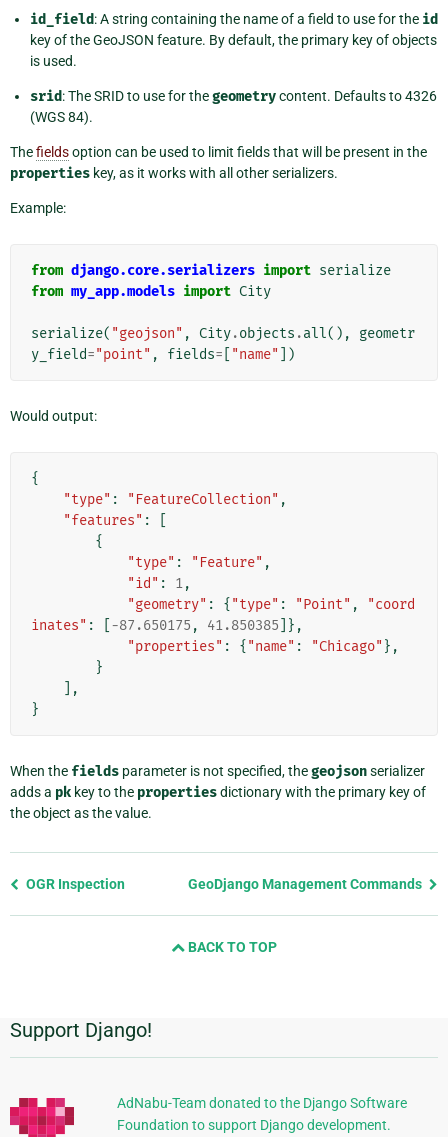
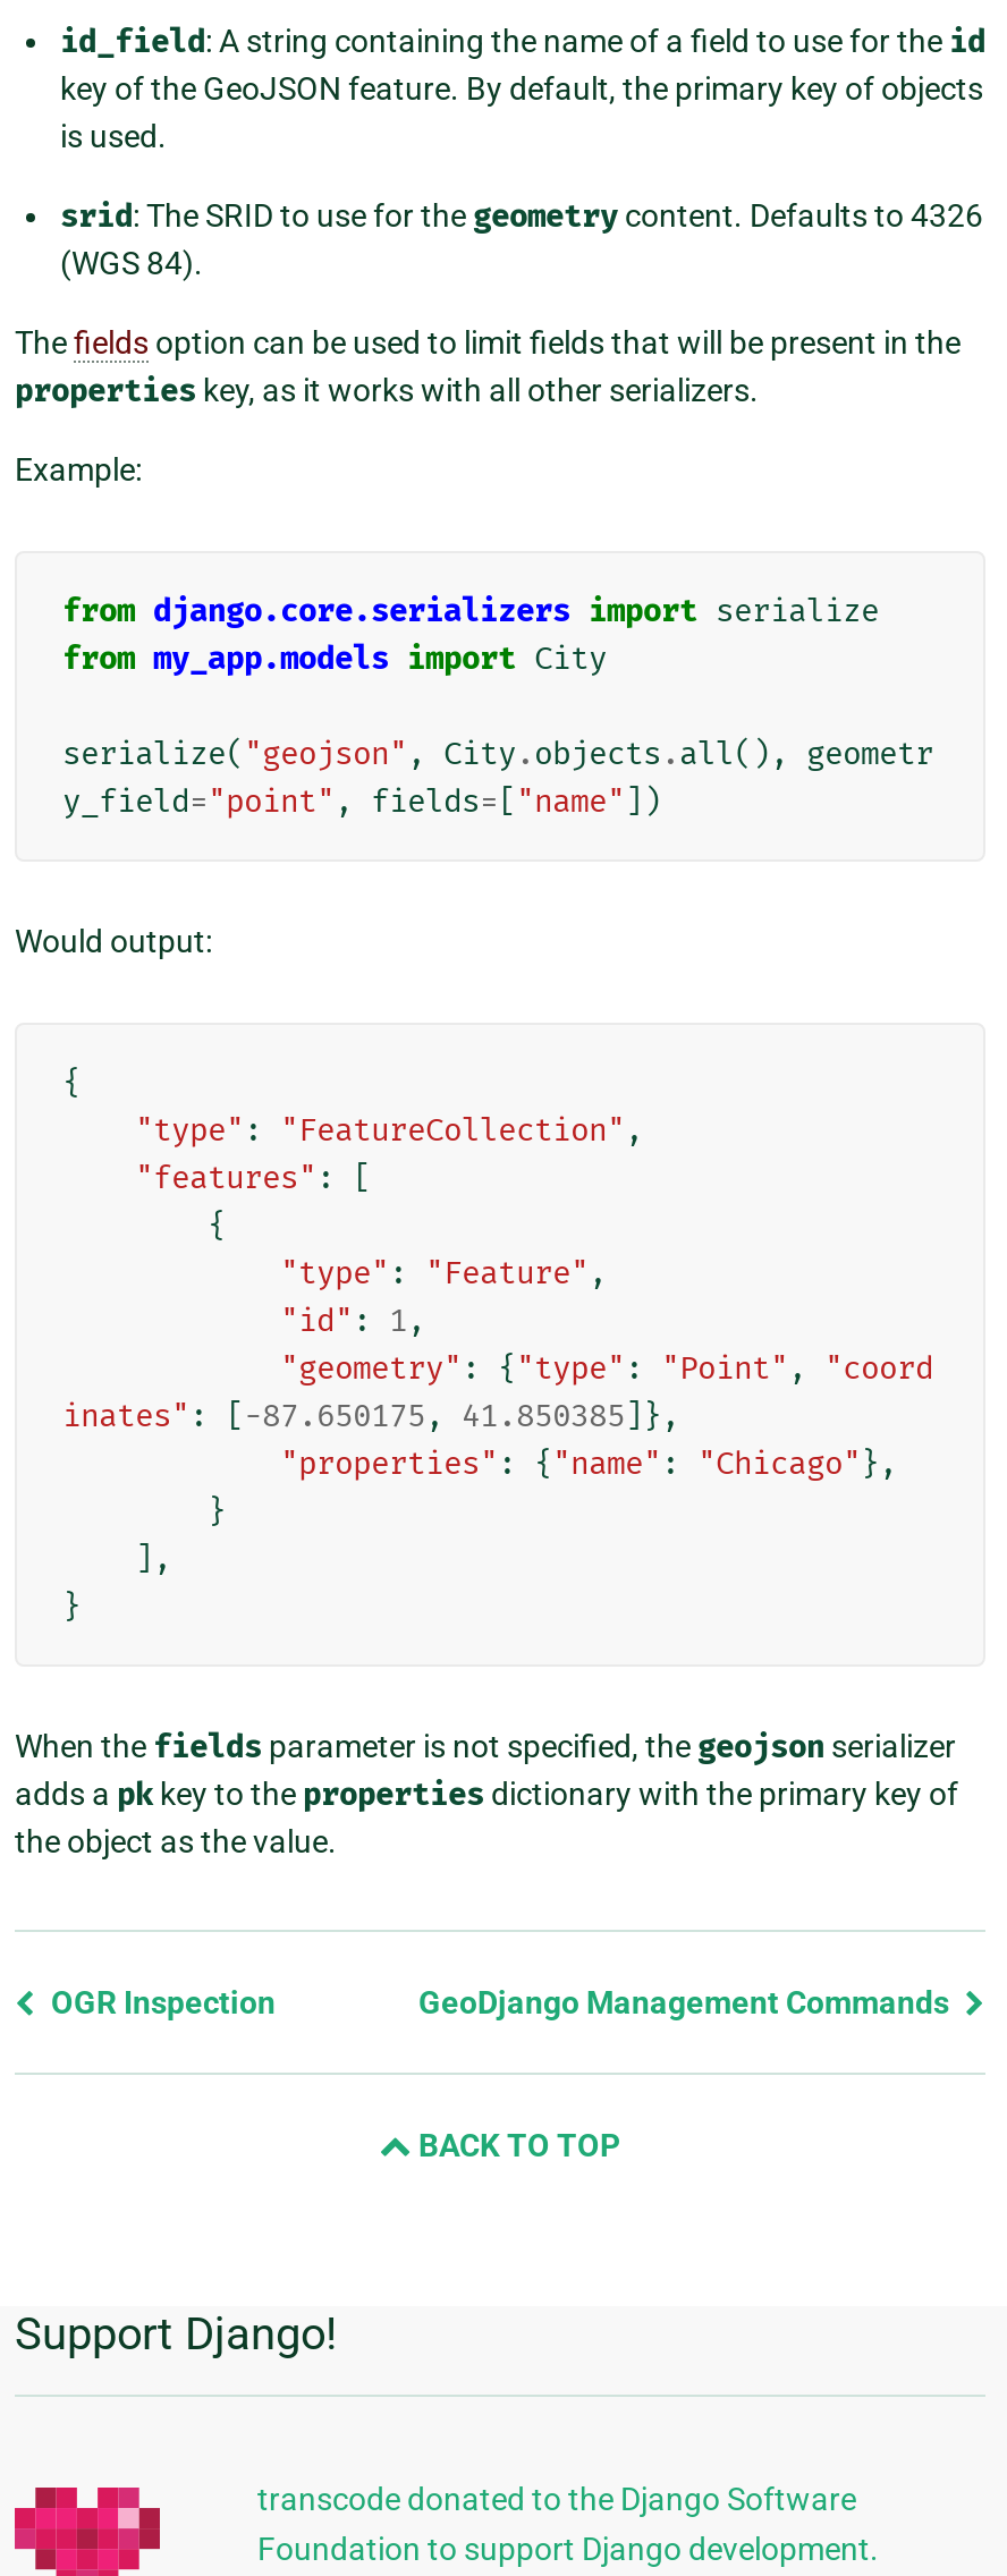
[117,1095,407,1111] AdNabu-Team donated to the Django Software -> [257,2480,856,2516] transcode donated to the Django Software

